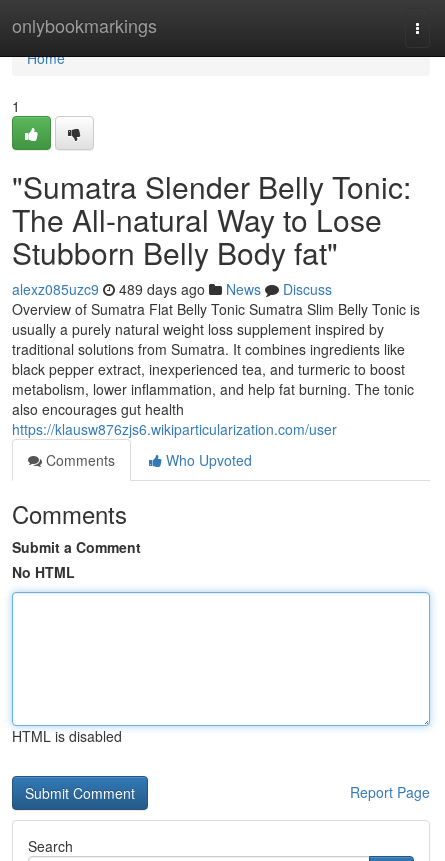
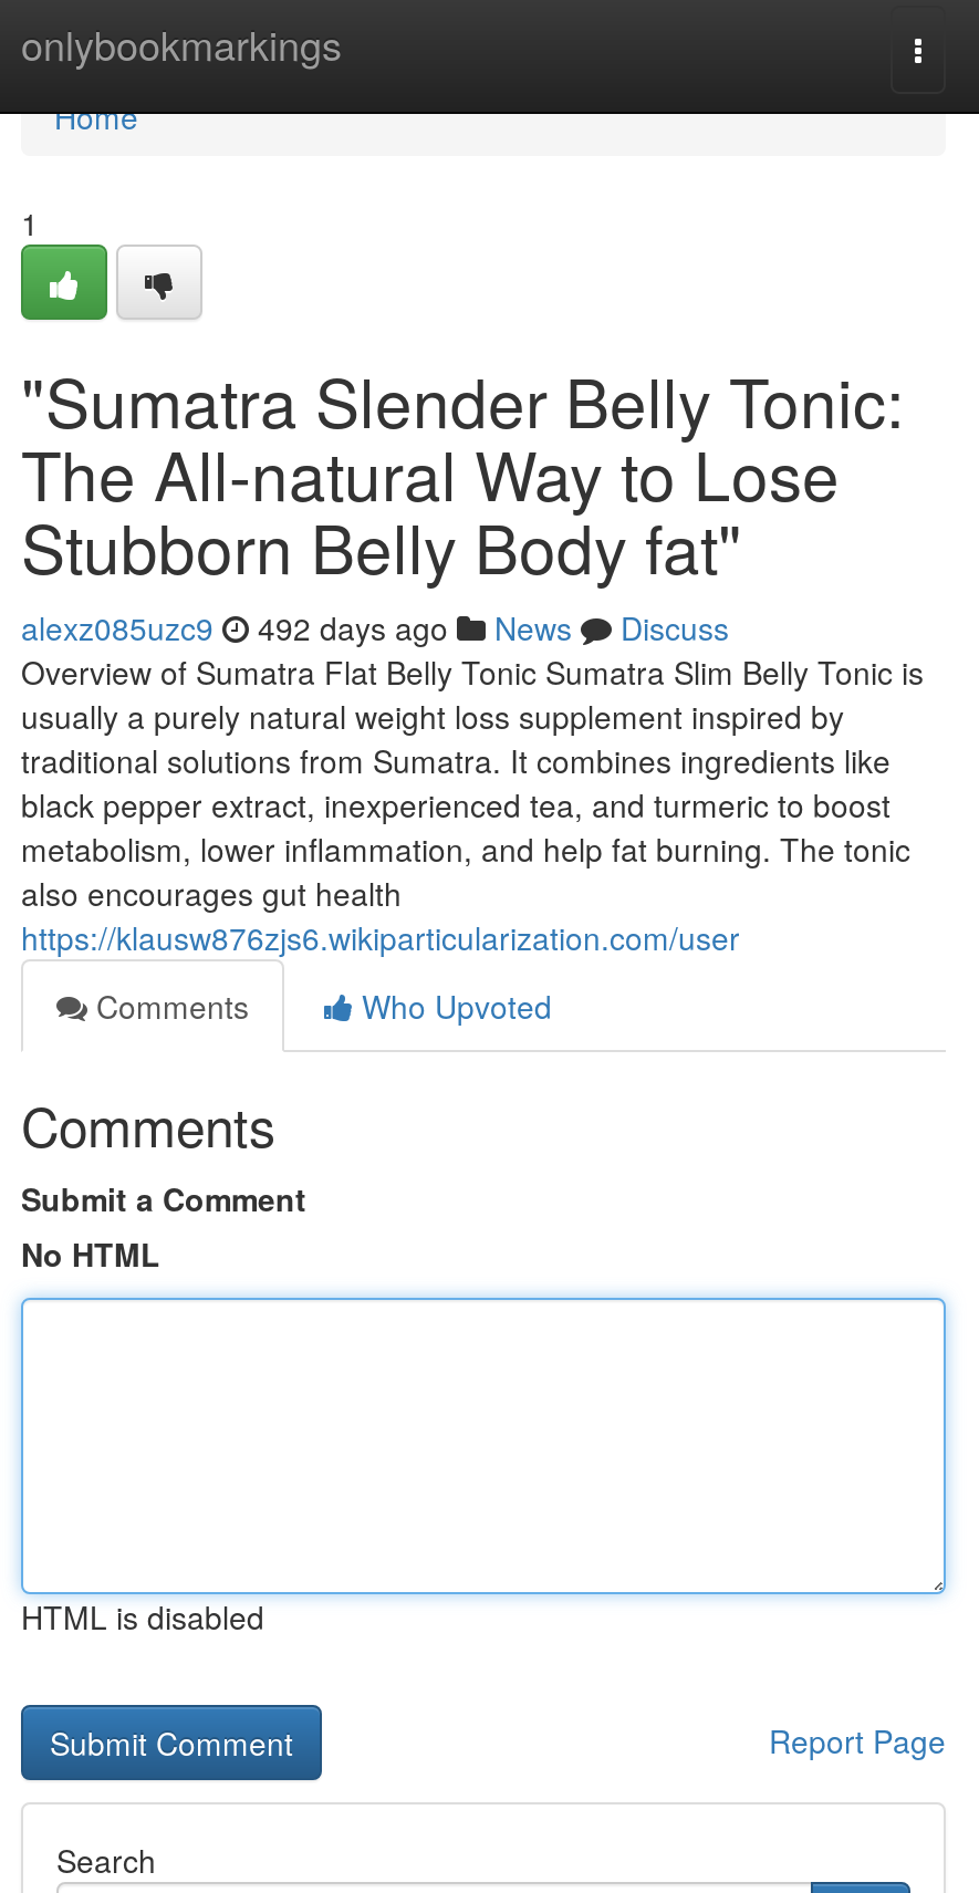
[12,279,332,299] alexz085uzc9 489 days ago News Discuss -> [21,605,729,649] alexz085uzc9 492 days ago News Discuss

